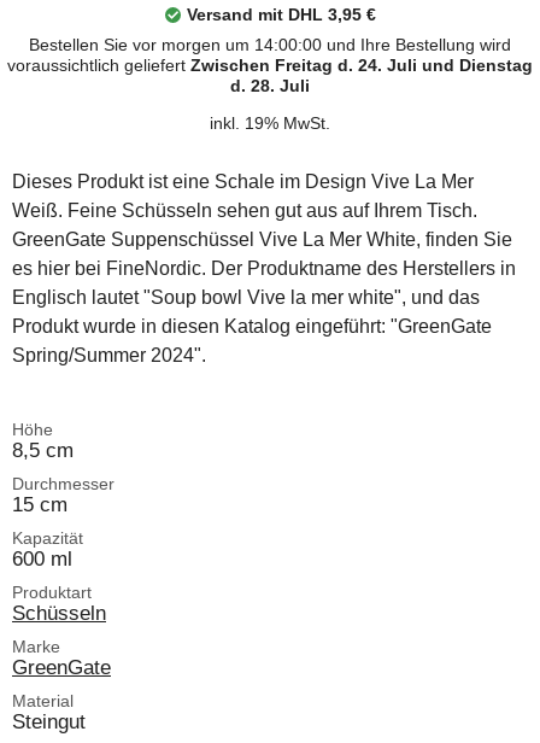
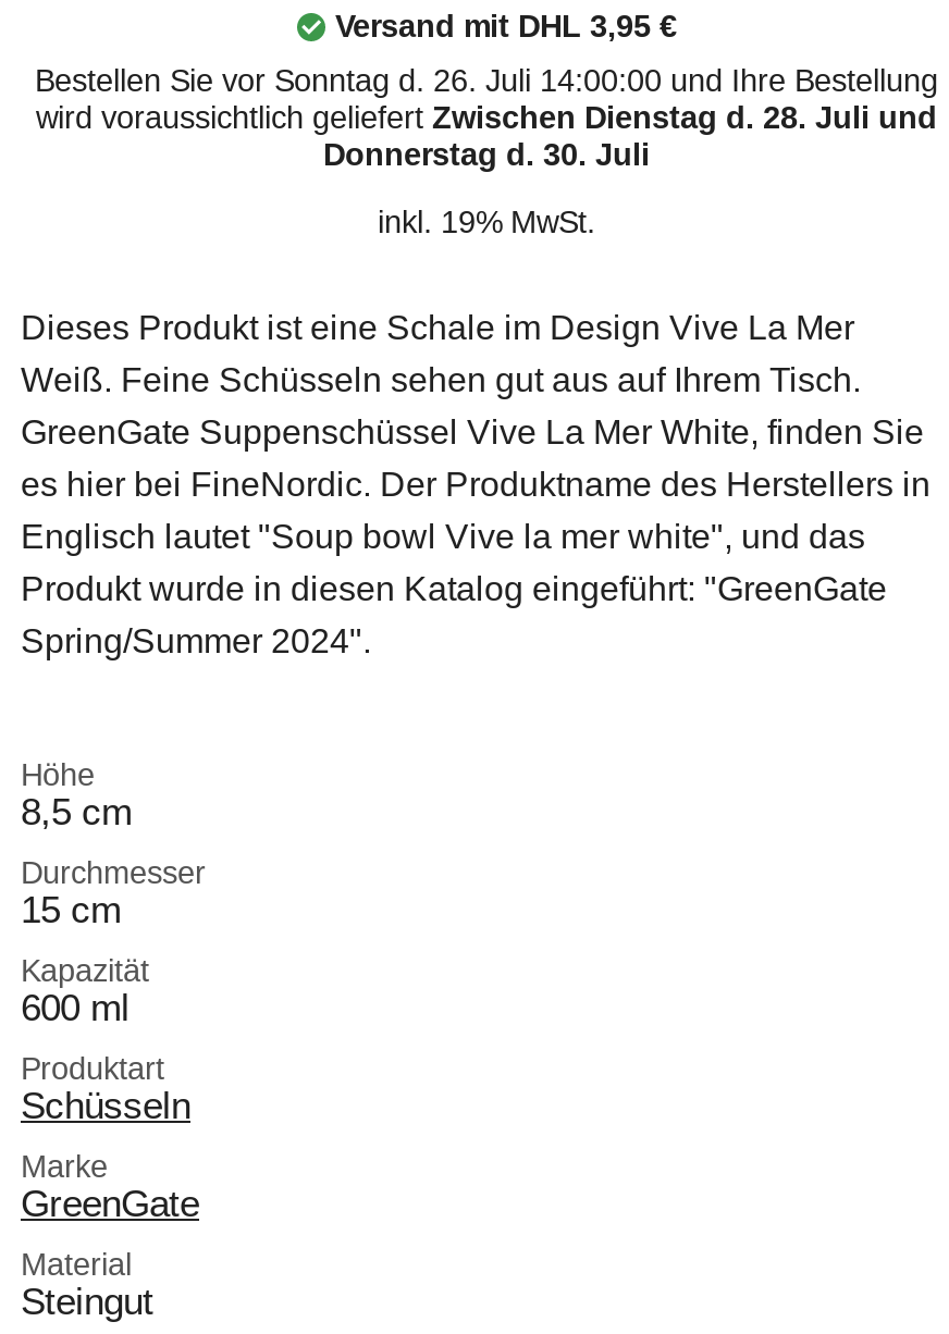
[7,35,533,95] Bestellen Sie vor morgen um 14:00:00 und Ihre Bestellung wird | voraussichtlich geliefert Zwischen Freitag d. 24. Juli und Dienstag | d. 28. Juli -> [35,63,938,172] Bestellen Sie vor Sonntag d. 26. Juli 14:00:00 und Ihre Bestellung | wird voraussichtlich geliefert Zwischen Dienstag d. 28. Juli und | Donnerstag d. 30. Juli

